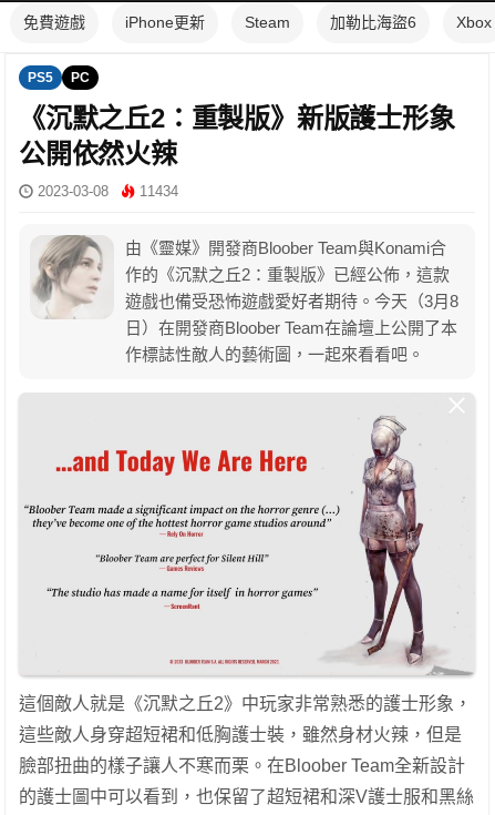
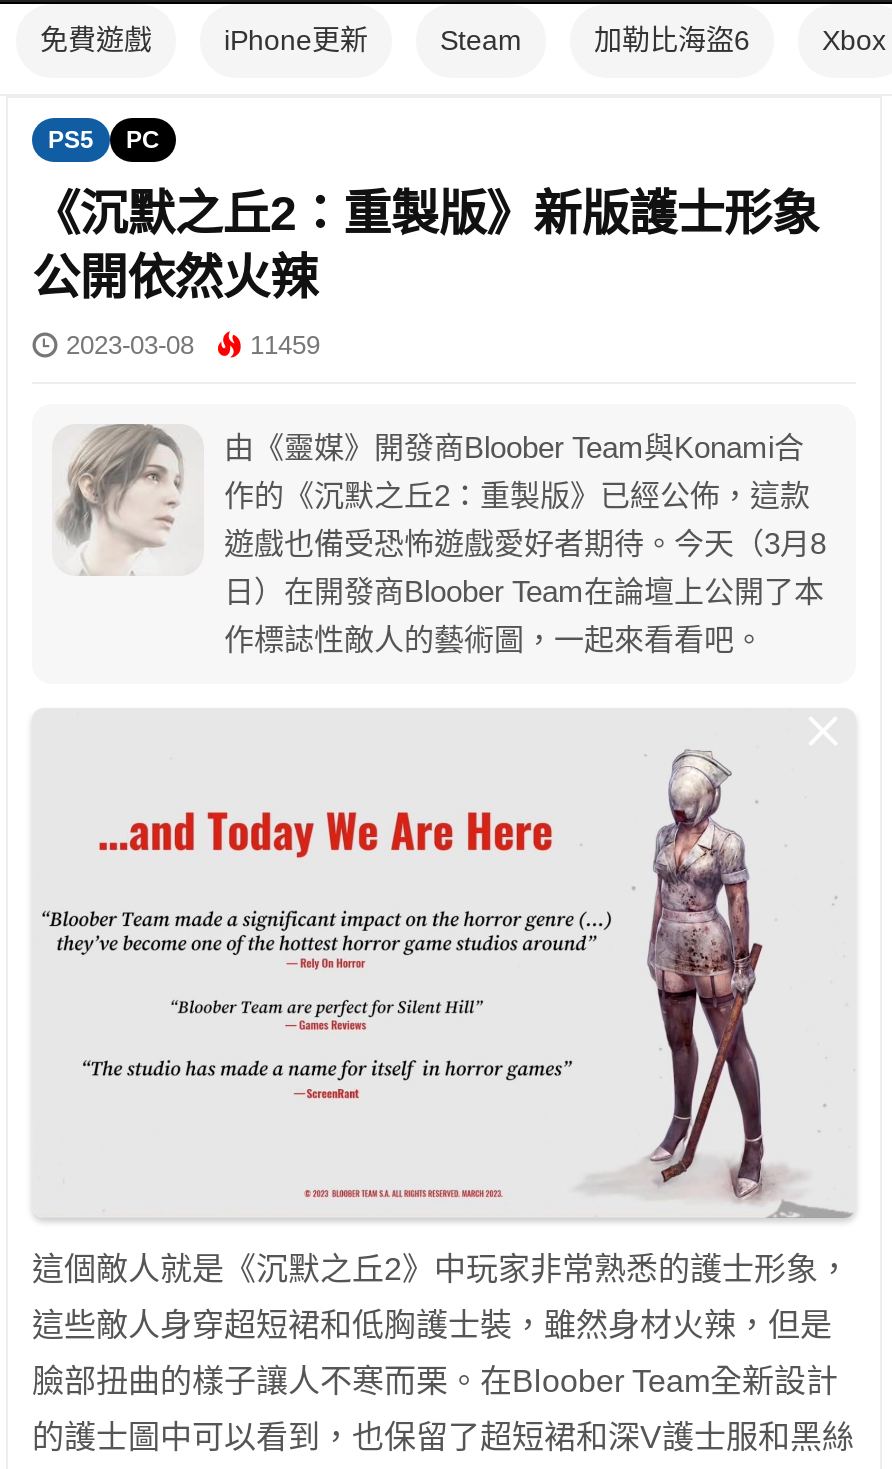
[38,183,178,200] 2023-03-08 11434 -> [66,330,320,360] 2023-03-08 11459

